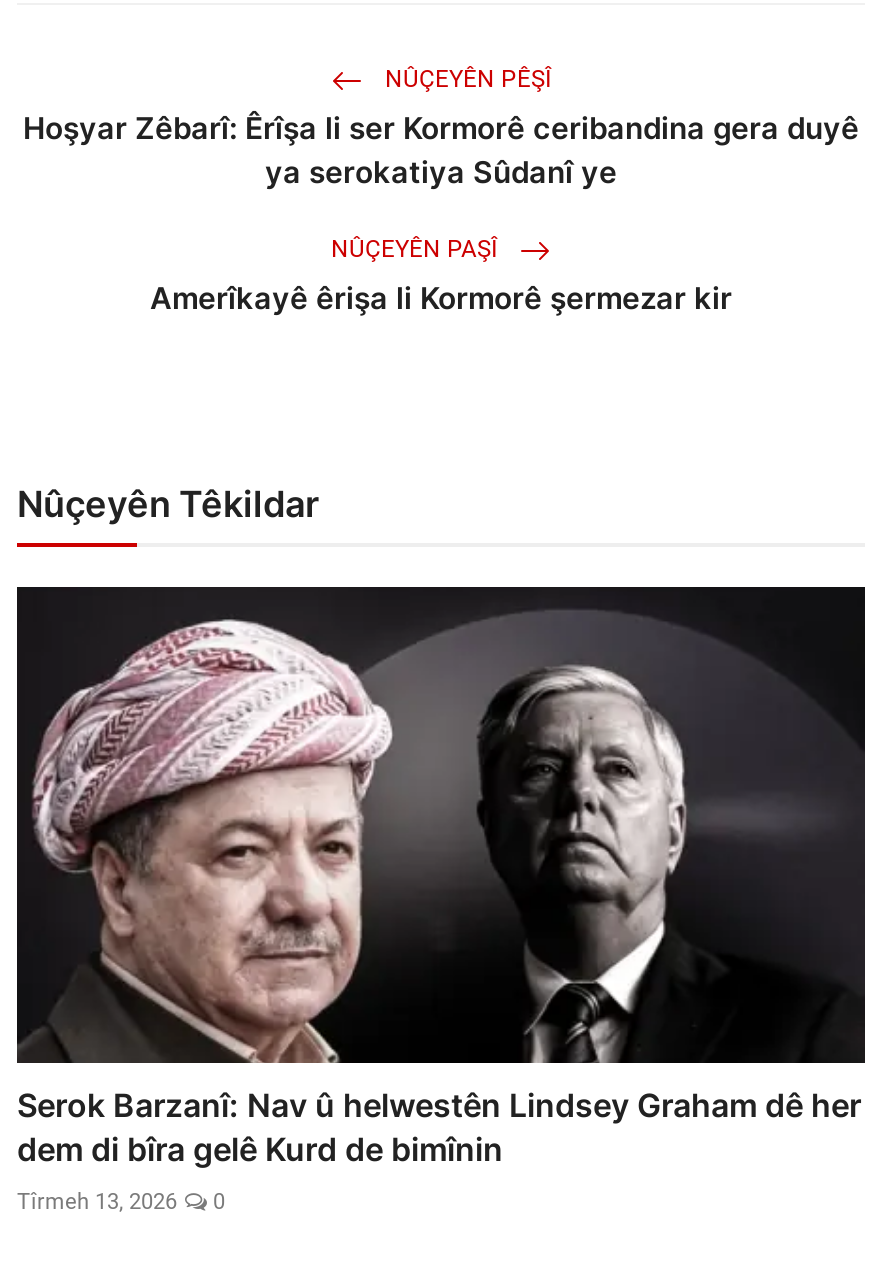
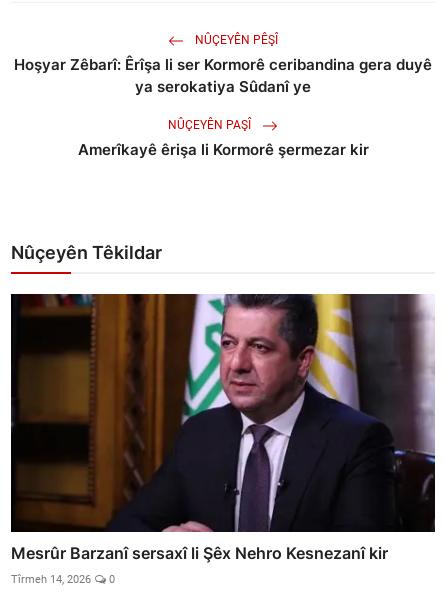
[17,585,867,1168] [image] | Serok Barzanî: Nav û helwestên Lindsey Graham dê her | dem di bîra gelê Kurd de bimînin -> [11,293,436,563] [image] | Mesrûr Barzanî sersaxî li Şêx Nehro Kesnezanî kir
[17,1188,225,1214] Tîrmeh 13, 2026 0 -> [11,573,115,586] Tîrmeh 14, 2026 0

